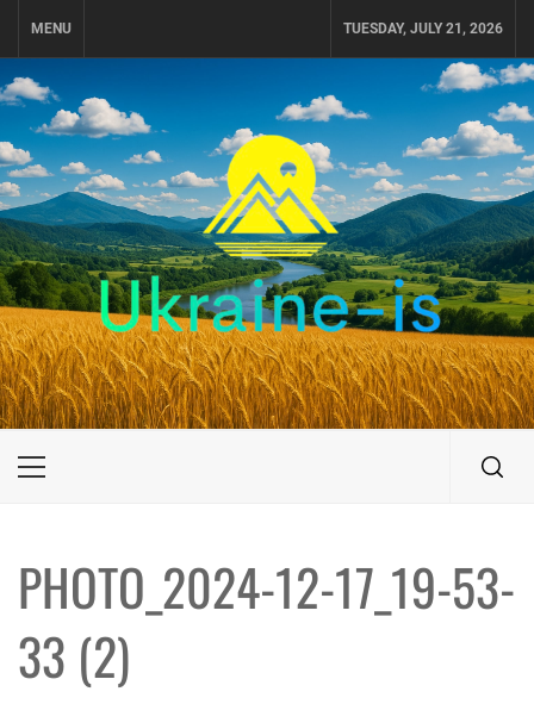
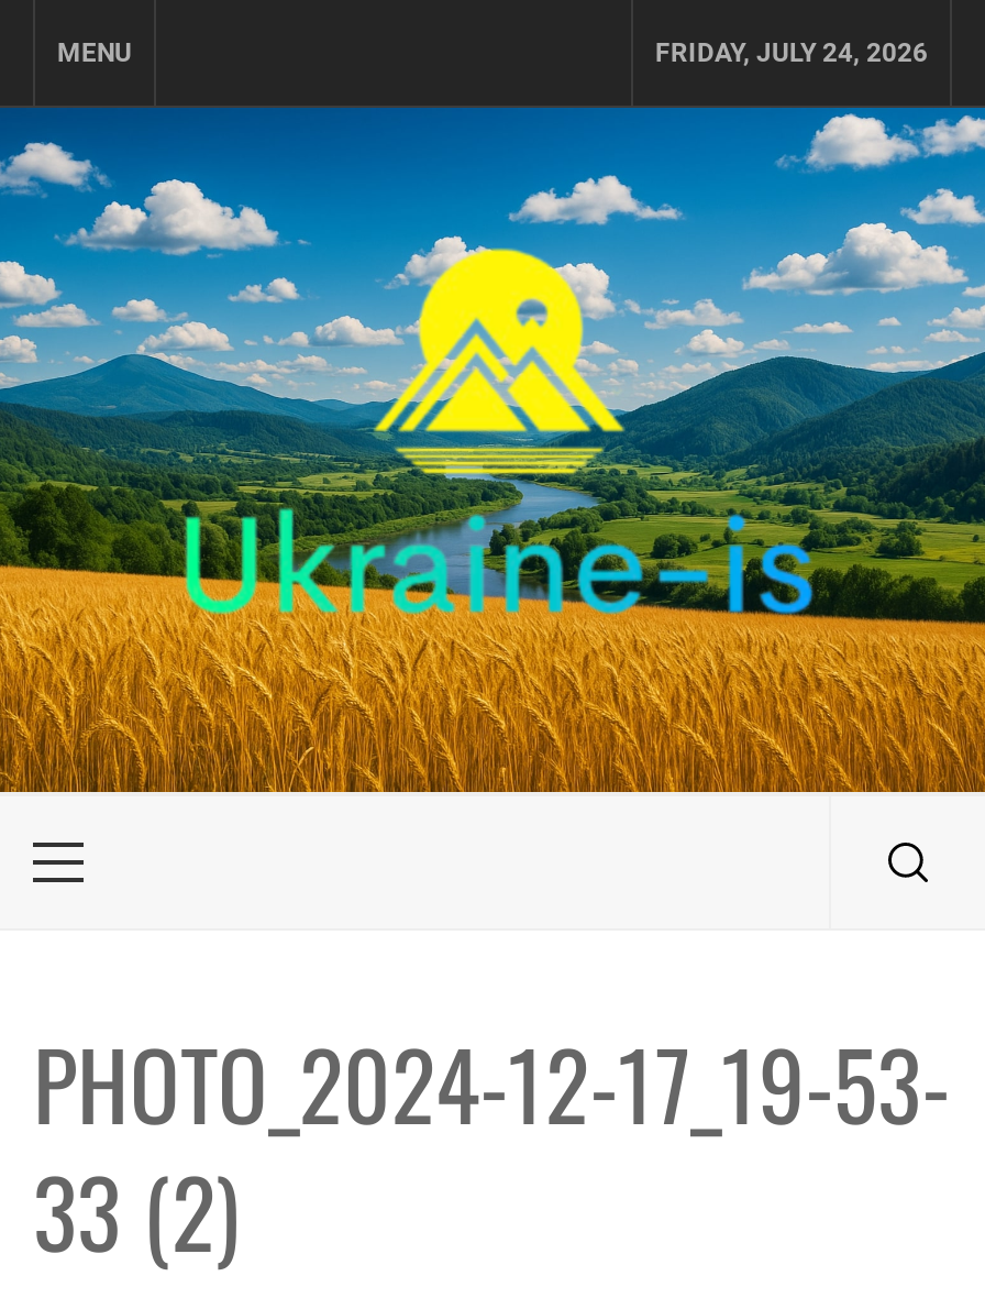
[343,20,503,37] TUESDAY, JULY 21, 2026 -> [655,37,928,68] FRIDAY, JULY 24, 2026

